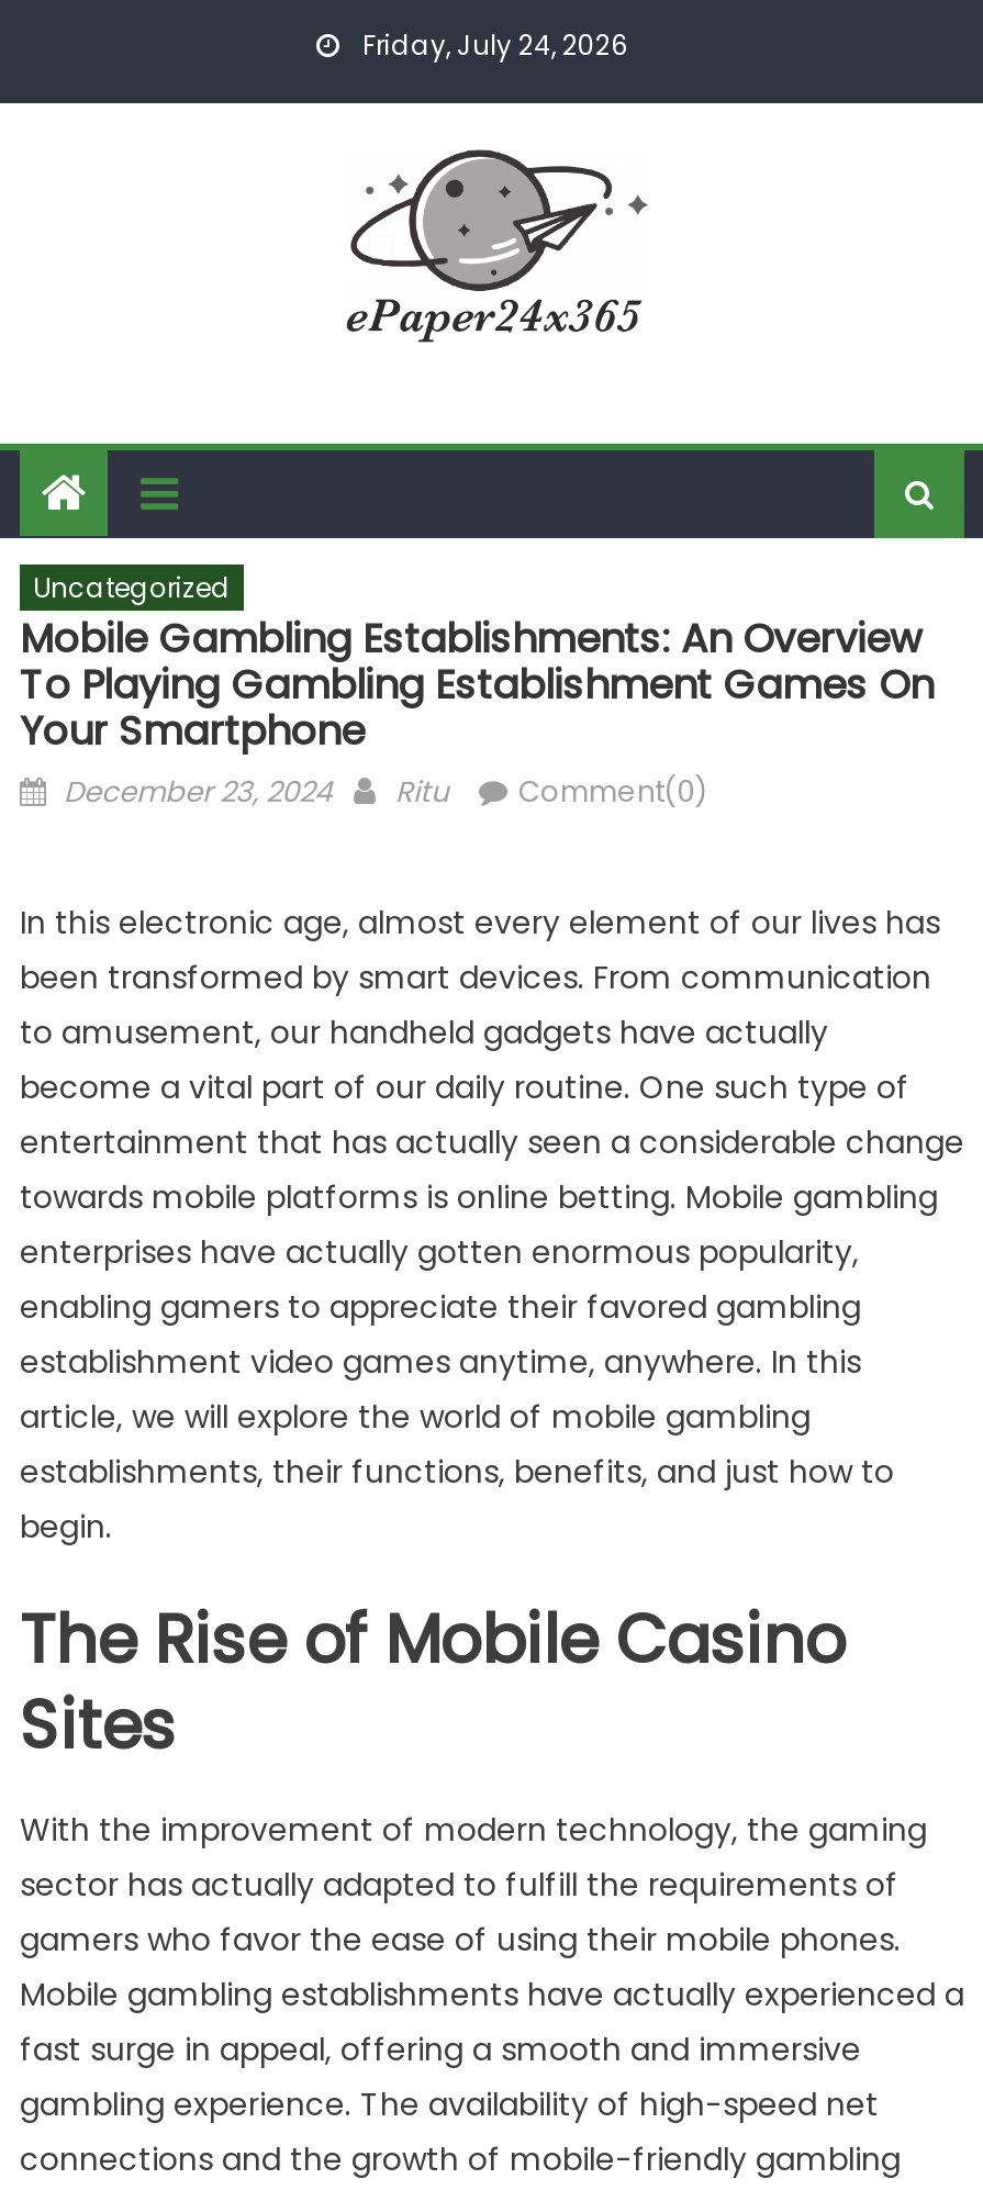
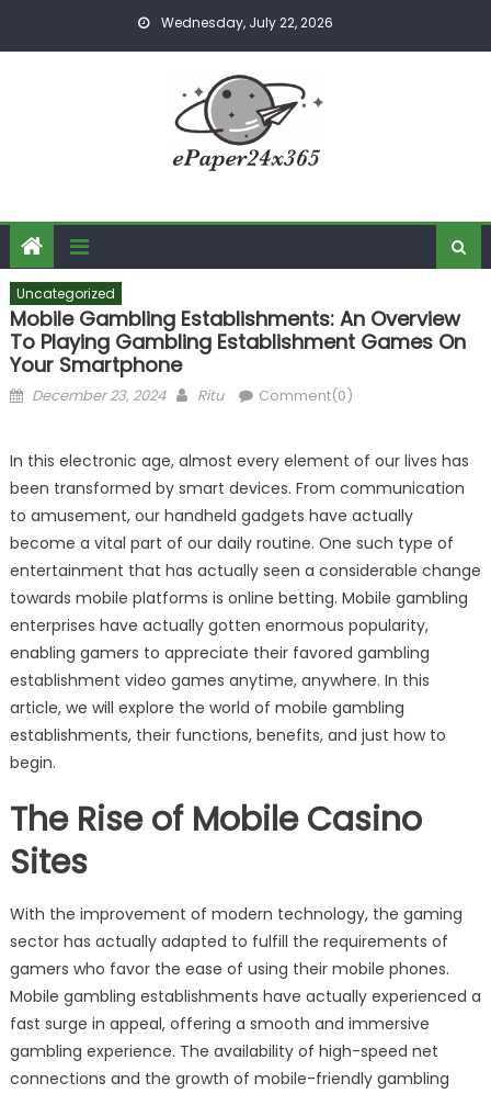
[356,26,628,64] Friday, July 24, 2026 -> [158,13,333,32] Wednesday, July 22, 2026

